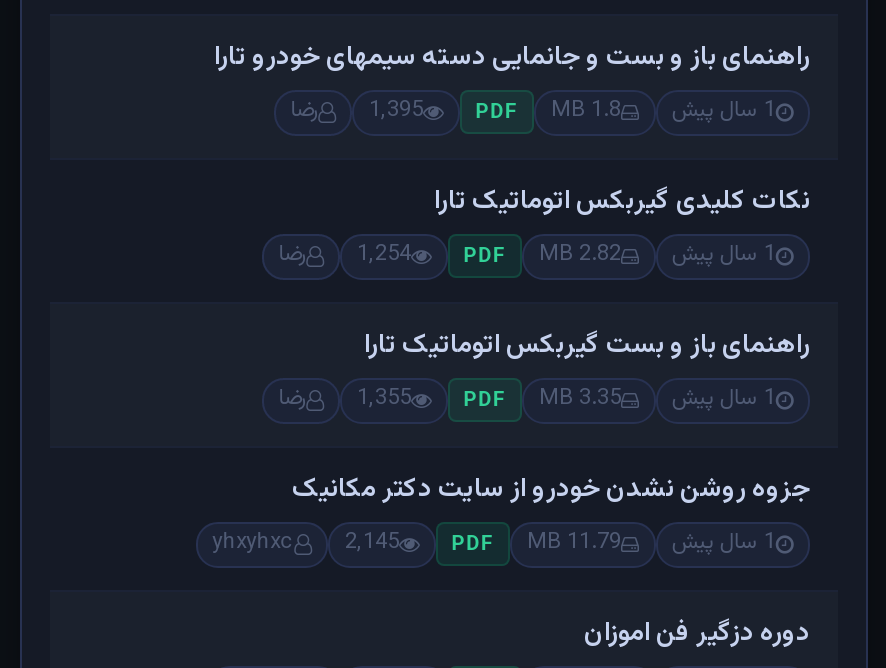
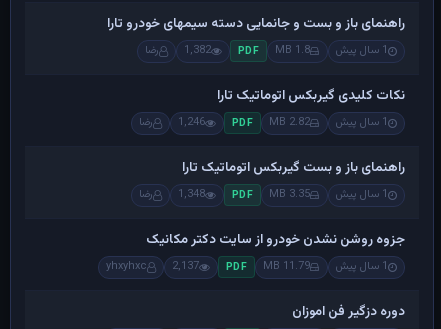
[290,94,518,129] PDF 1,395 رضا -> [145,42,259,60] PDF 1,382 رضا
[278,238,506,273] PDF 1,254 رضا -> [139,114,253,132] PDF 1,246 رضا
[278,382,506,417] PDF 1,355 رضا -> [139,186,253,204] PDF 1,348 رضا
[212,526,494,561] yhxyhxc 2,145 PDF -> [106,258,247,276] yhxyhxc 2,137 PDF

